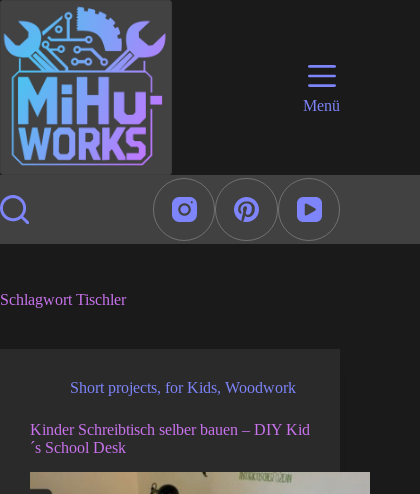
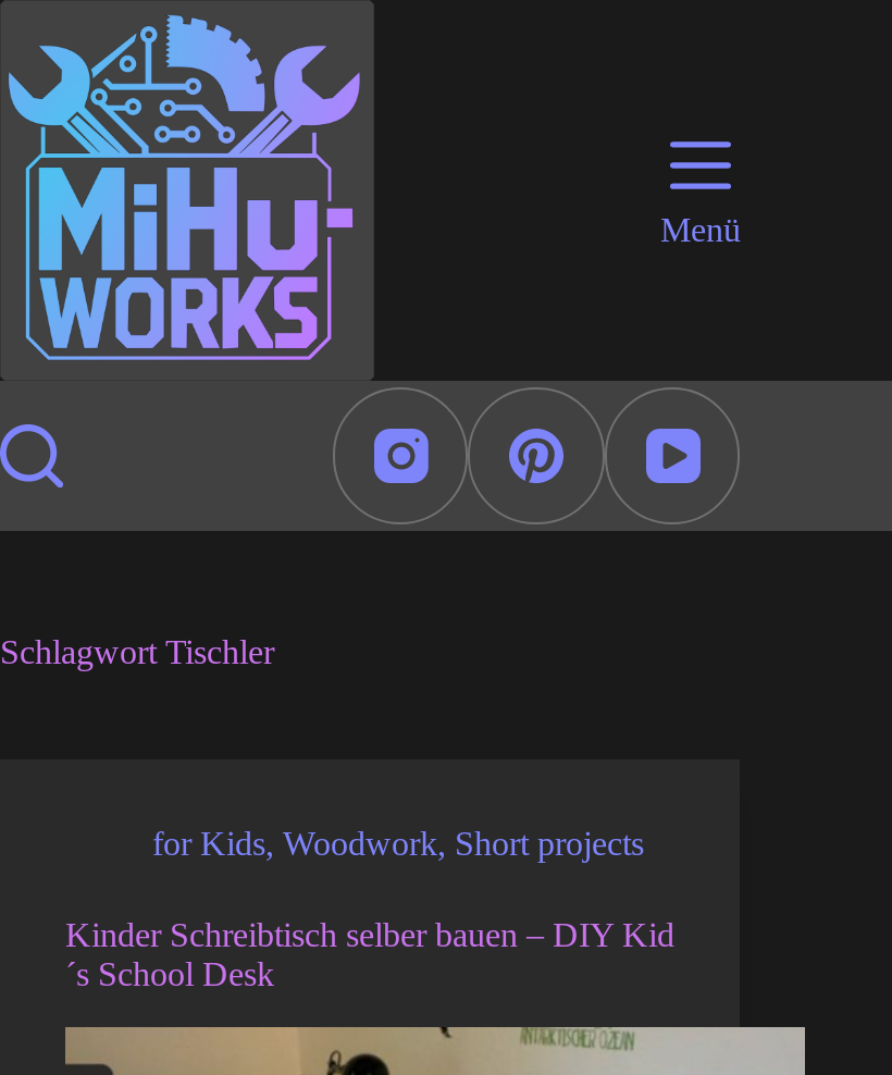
[70,379,296,396] Short projects, for Kids, Woodwork -> [152,825,644,862] for Kids, Woodwork, Short projects

